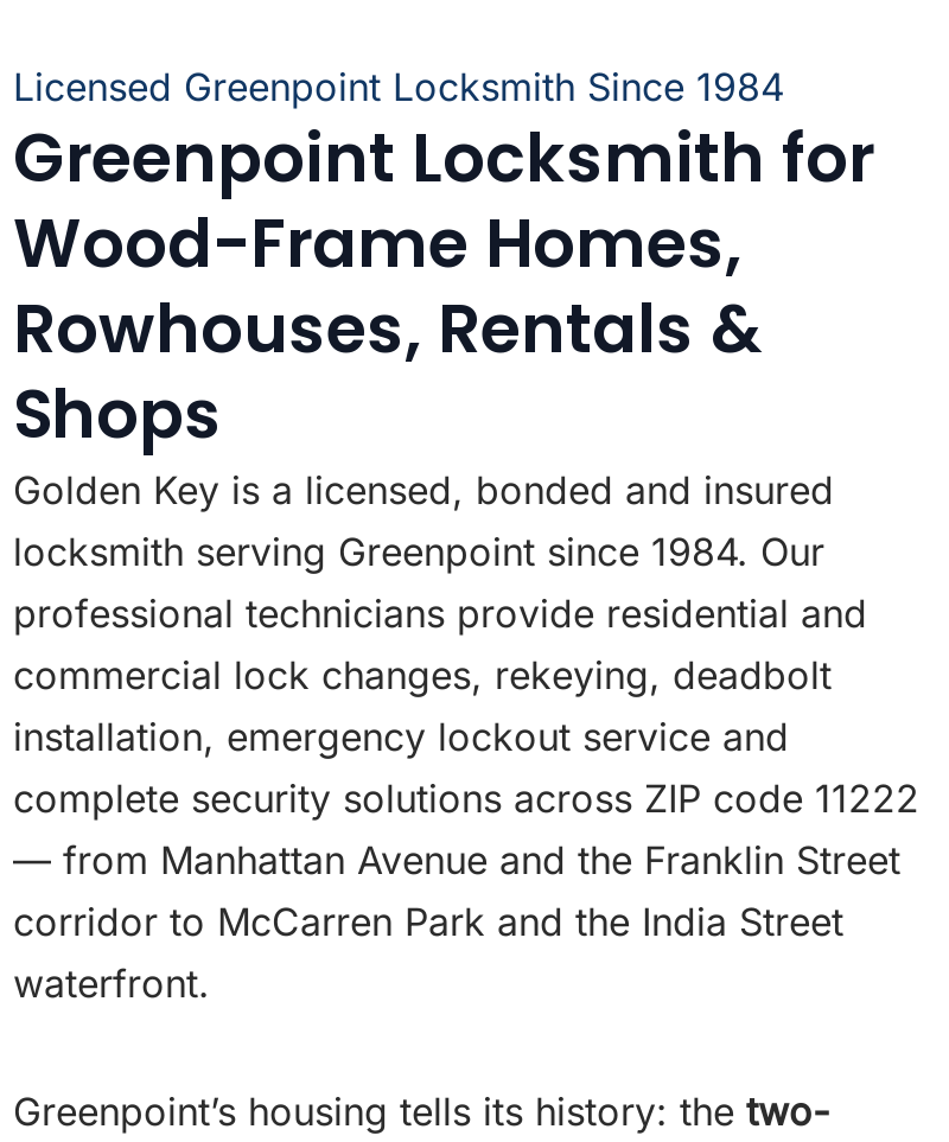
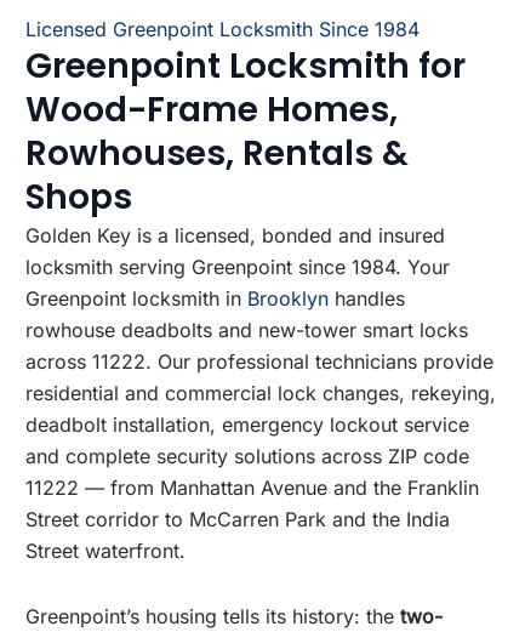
[13,528,919,1007] locksmith serving Greenpoint since 1984. Our | professional technicians provide residential and | commercial lock changes, rekeying, deadbolt | installation, emergency lockout service and | complete security solutions across ZIP code 11222 | — from Manhattan Avenue and the Franklin Street | corridor to McCarren Park and the India Street | waterfront. -> [25,255,496,563] locksmith serving Greenpoint since 1984. Your | Greenpoint locksmith in Brooklyn handles | rowhouse deadbolts and new-tower smart locks | across 11222. Our professional technicians provide | residential and commercial lock changes, rekeying, | deadbolt installation, emergency lockout service | and complete security solutions across ZIP code | 11222 — from Manhattan Avenue and the Franklin | Street corridor to McCarren Park and the India | Street waterfront.

